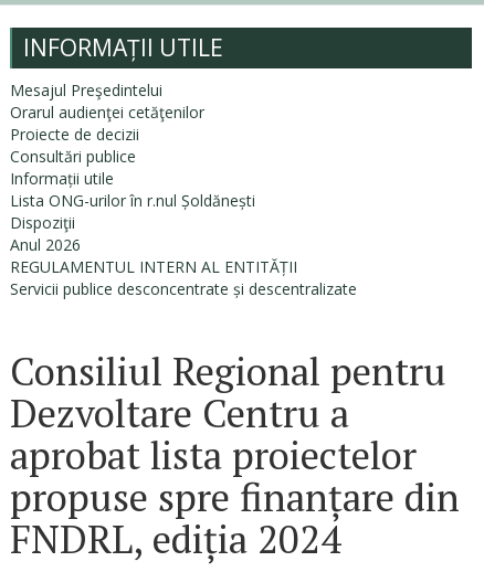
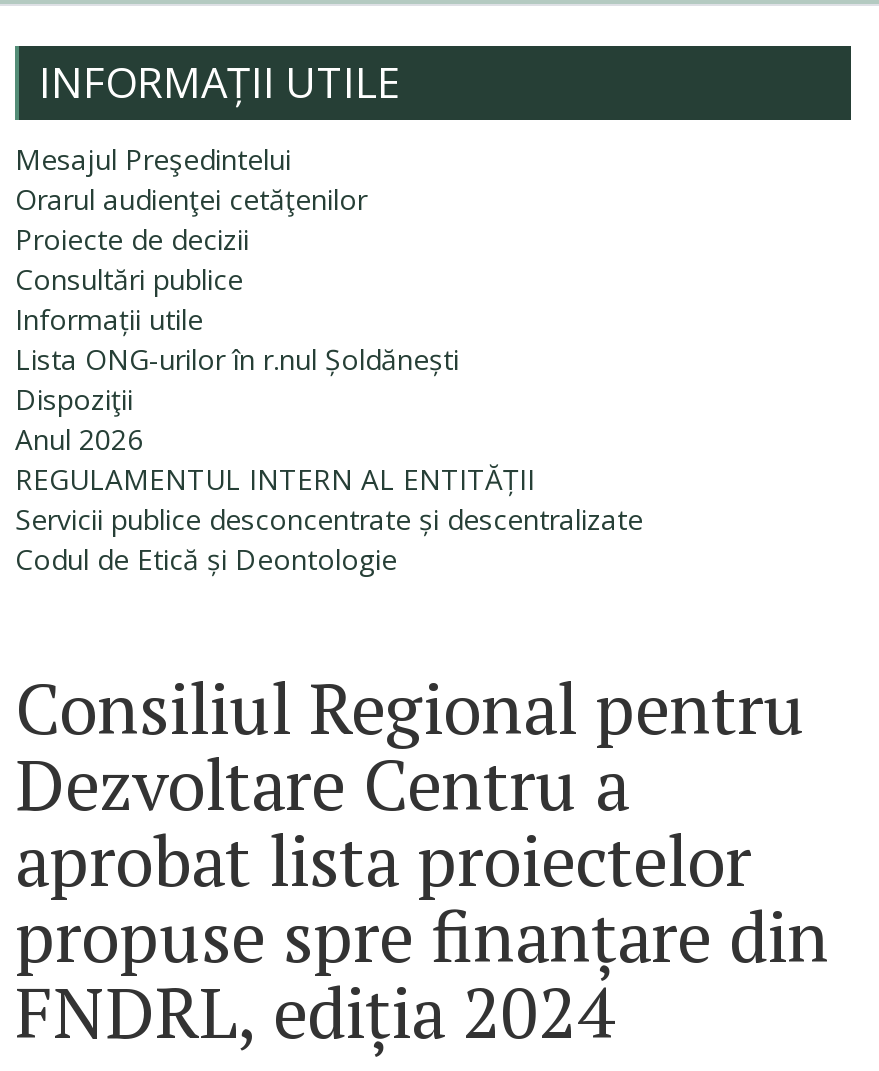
none -> [15,541,397,579] Codul de Etică și Deontologie

